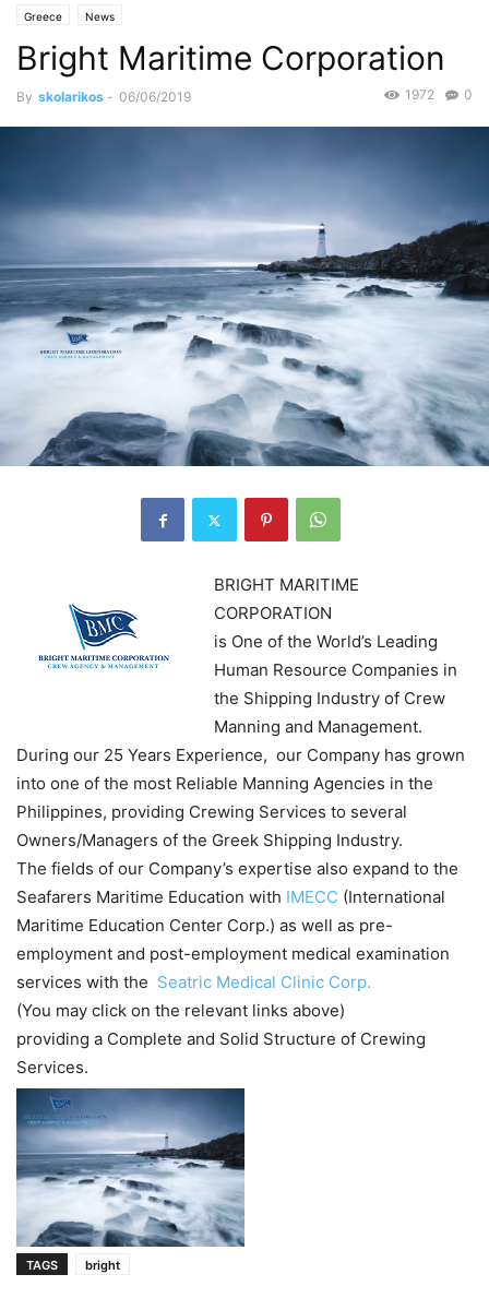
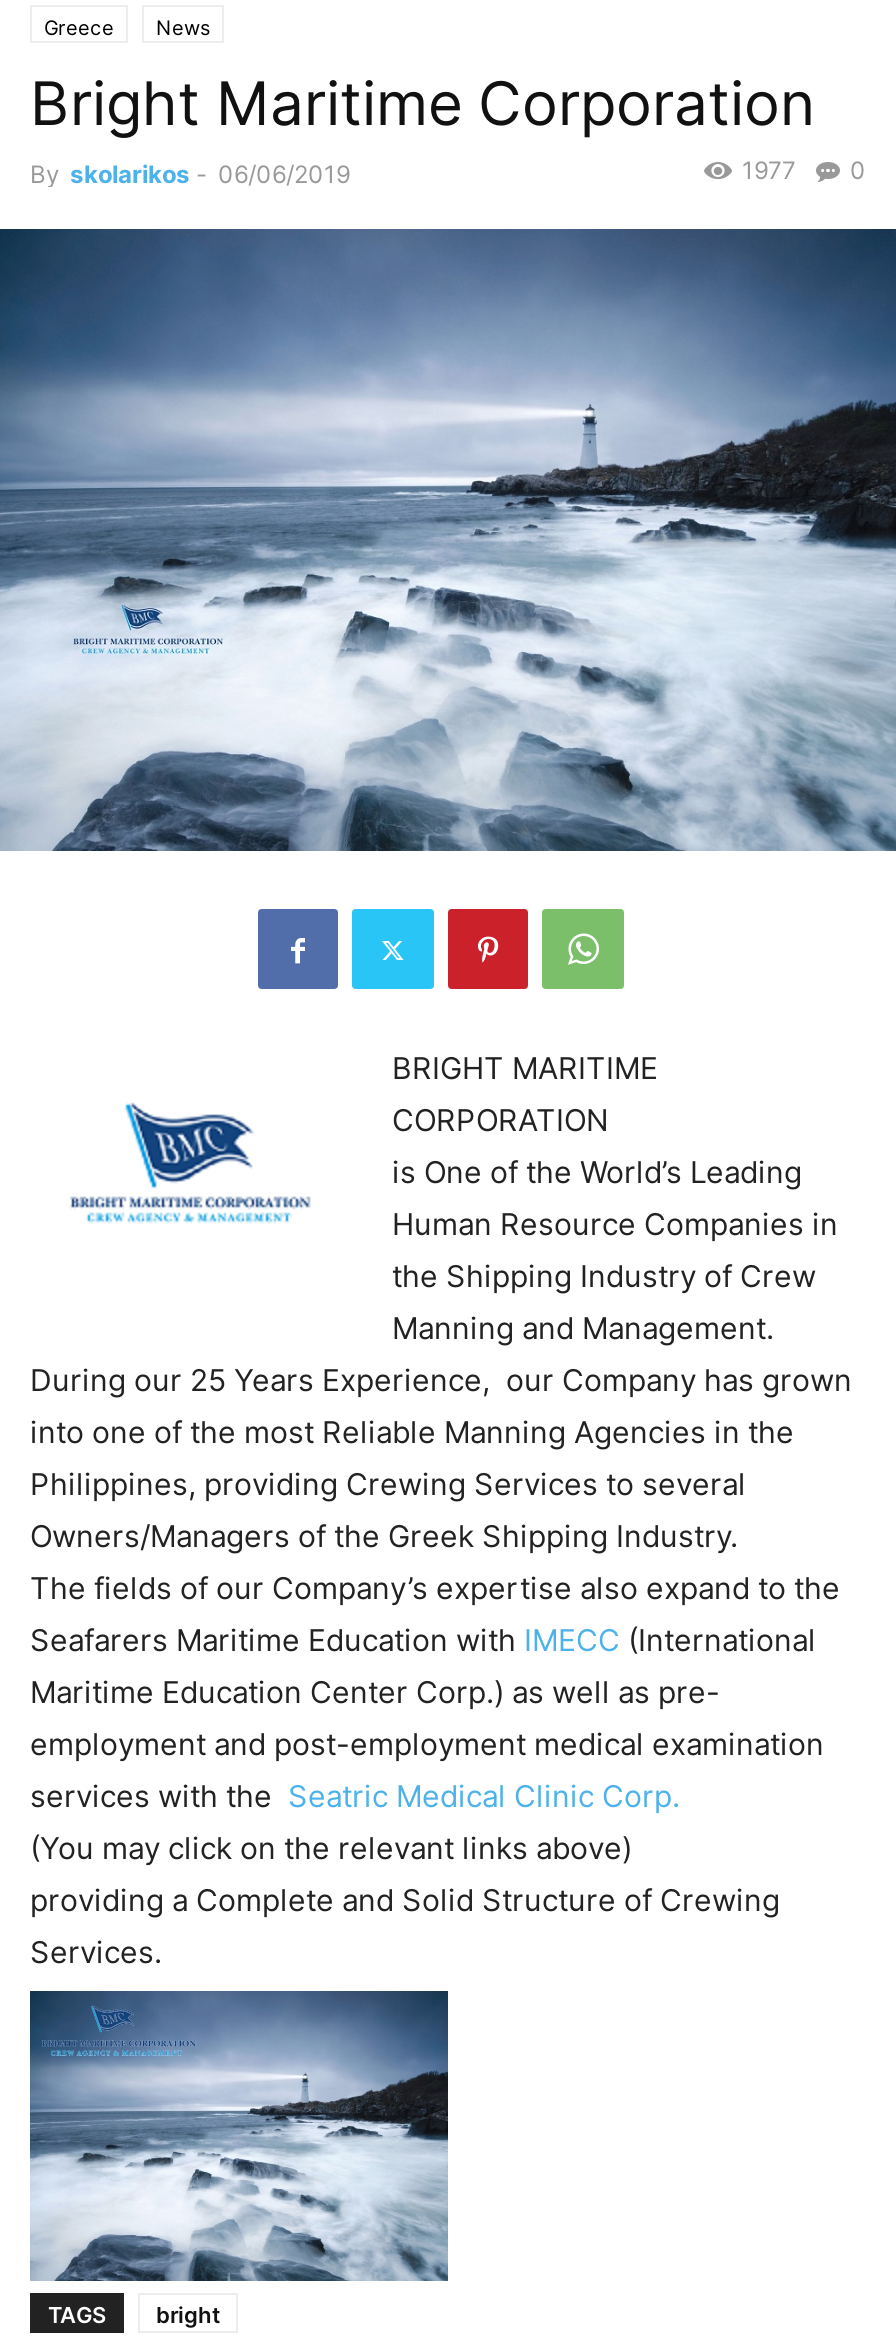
[405,86,473,103] 1972 0 -> [742,155,866,185] 1977 0

